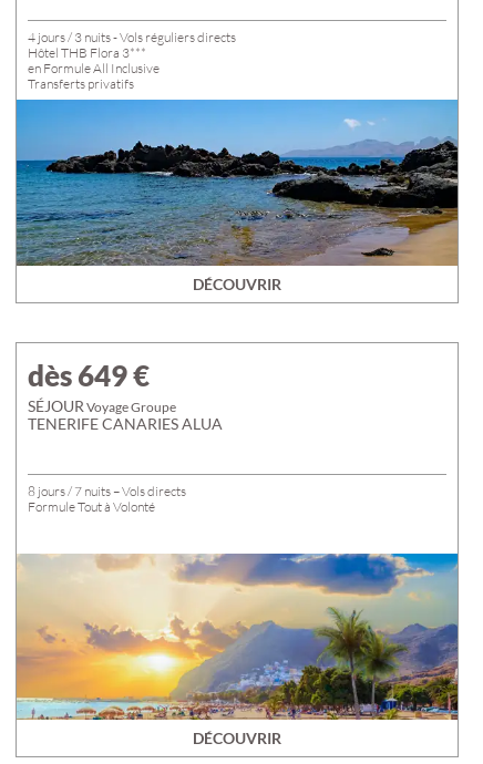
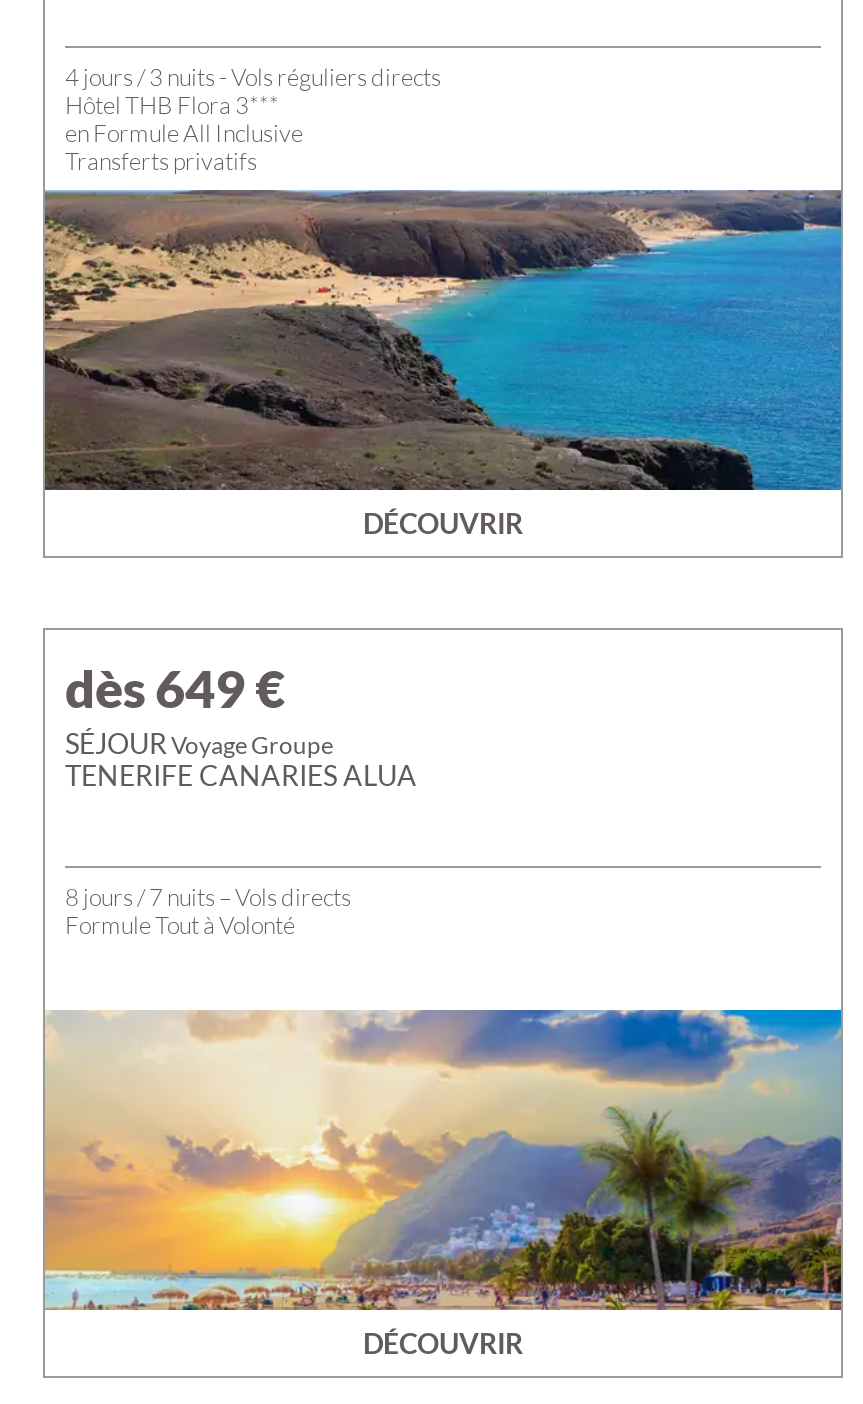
[16,99,459,267] [image] -> [43,188,843,492] [image]

